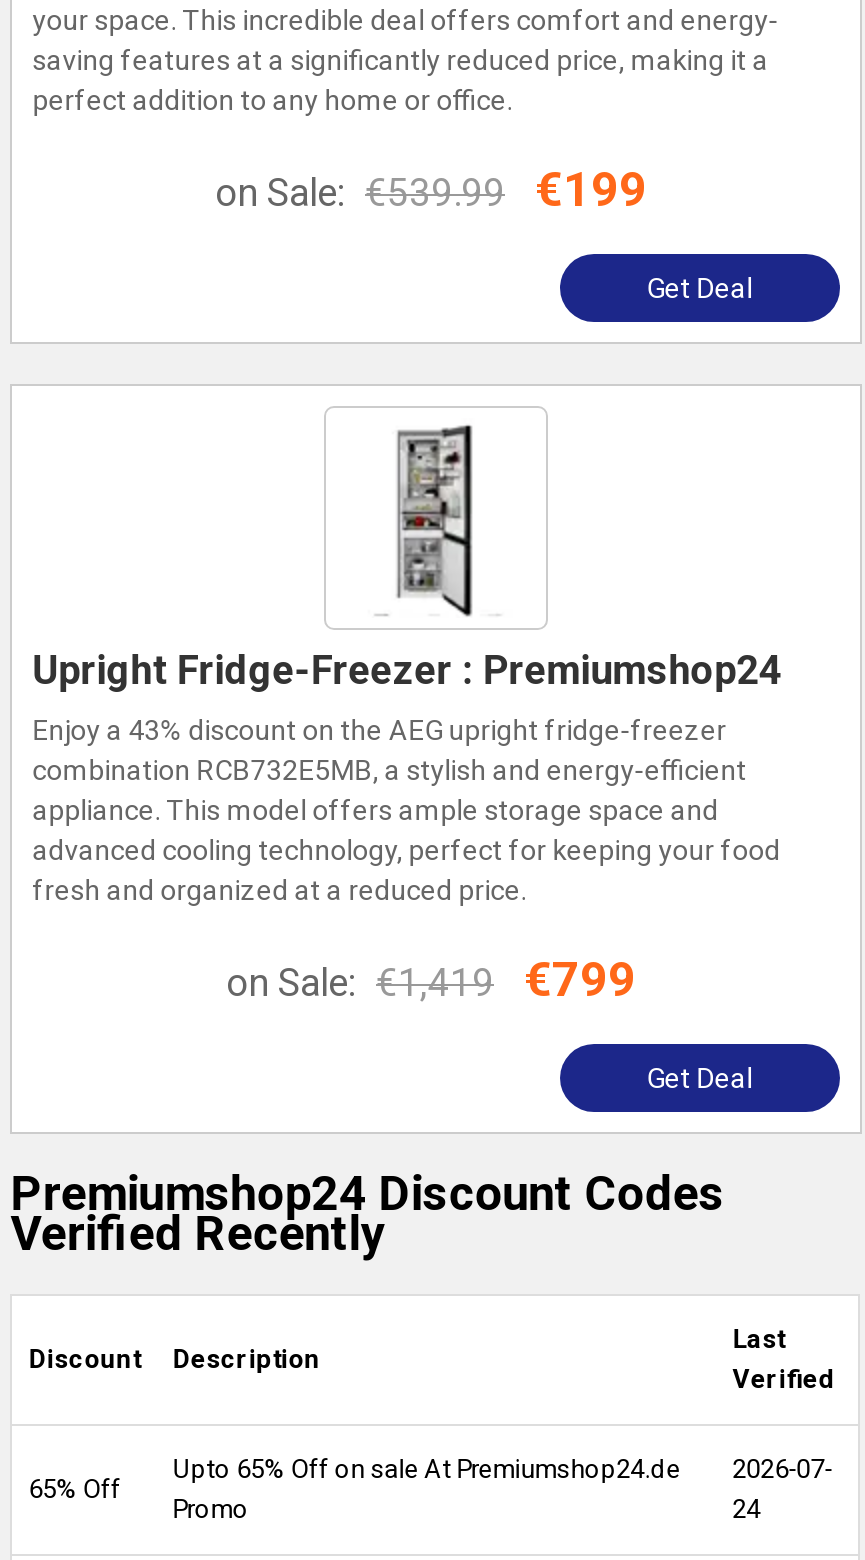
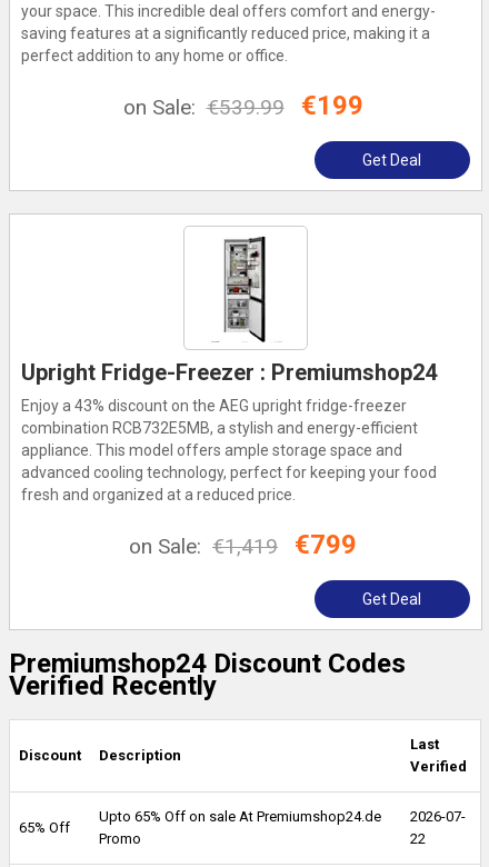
[732,1494,760,1524] 24 -> [410,830,426,847] 22

